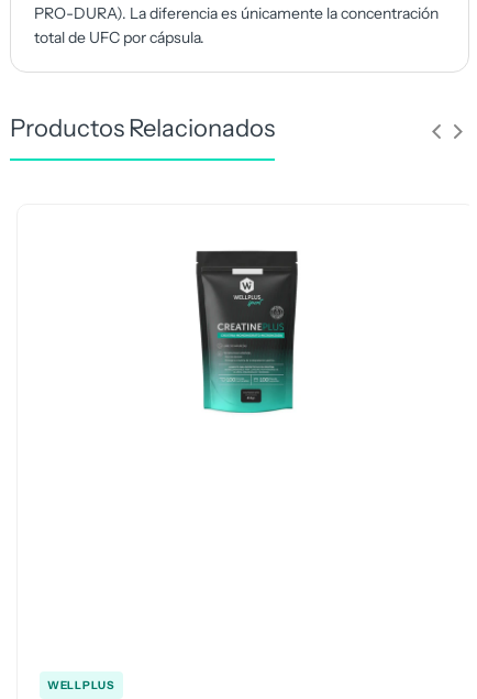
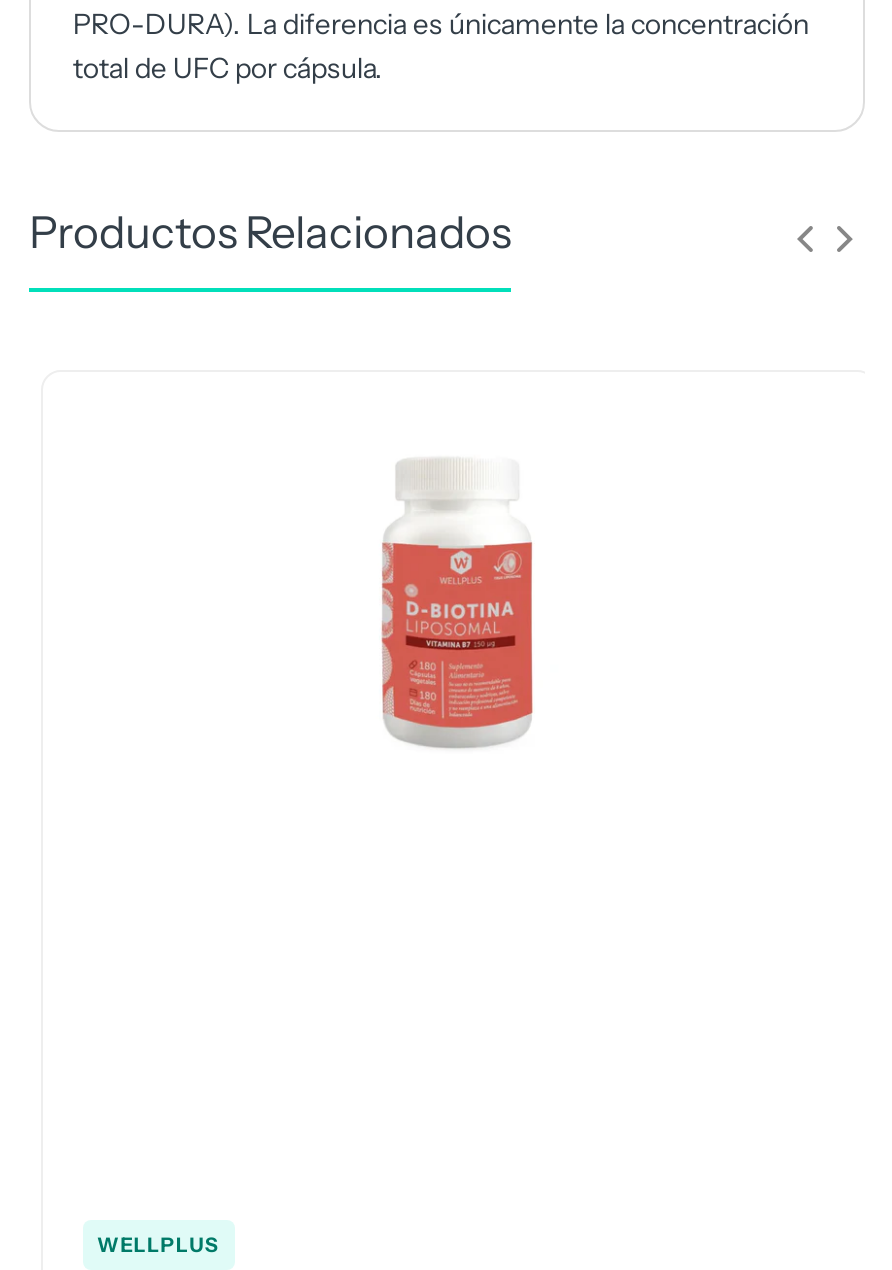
[195,250,299,414] [image] -> [367,456,553,750] [image]

